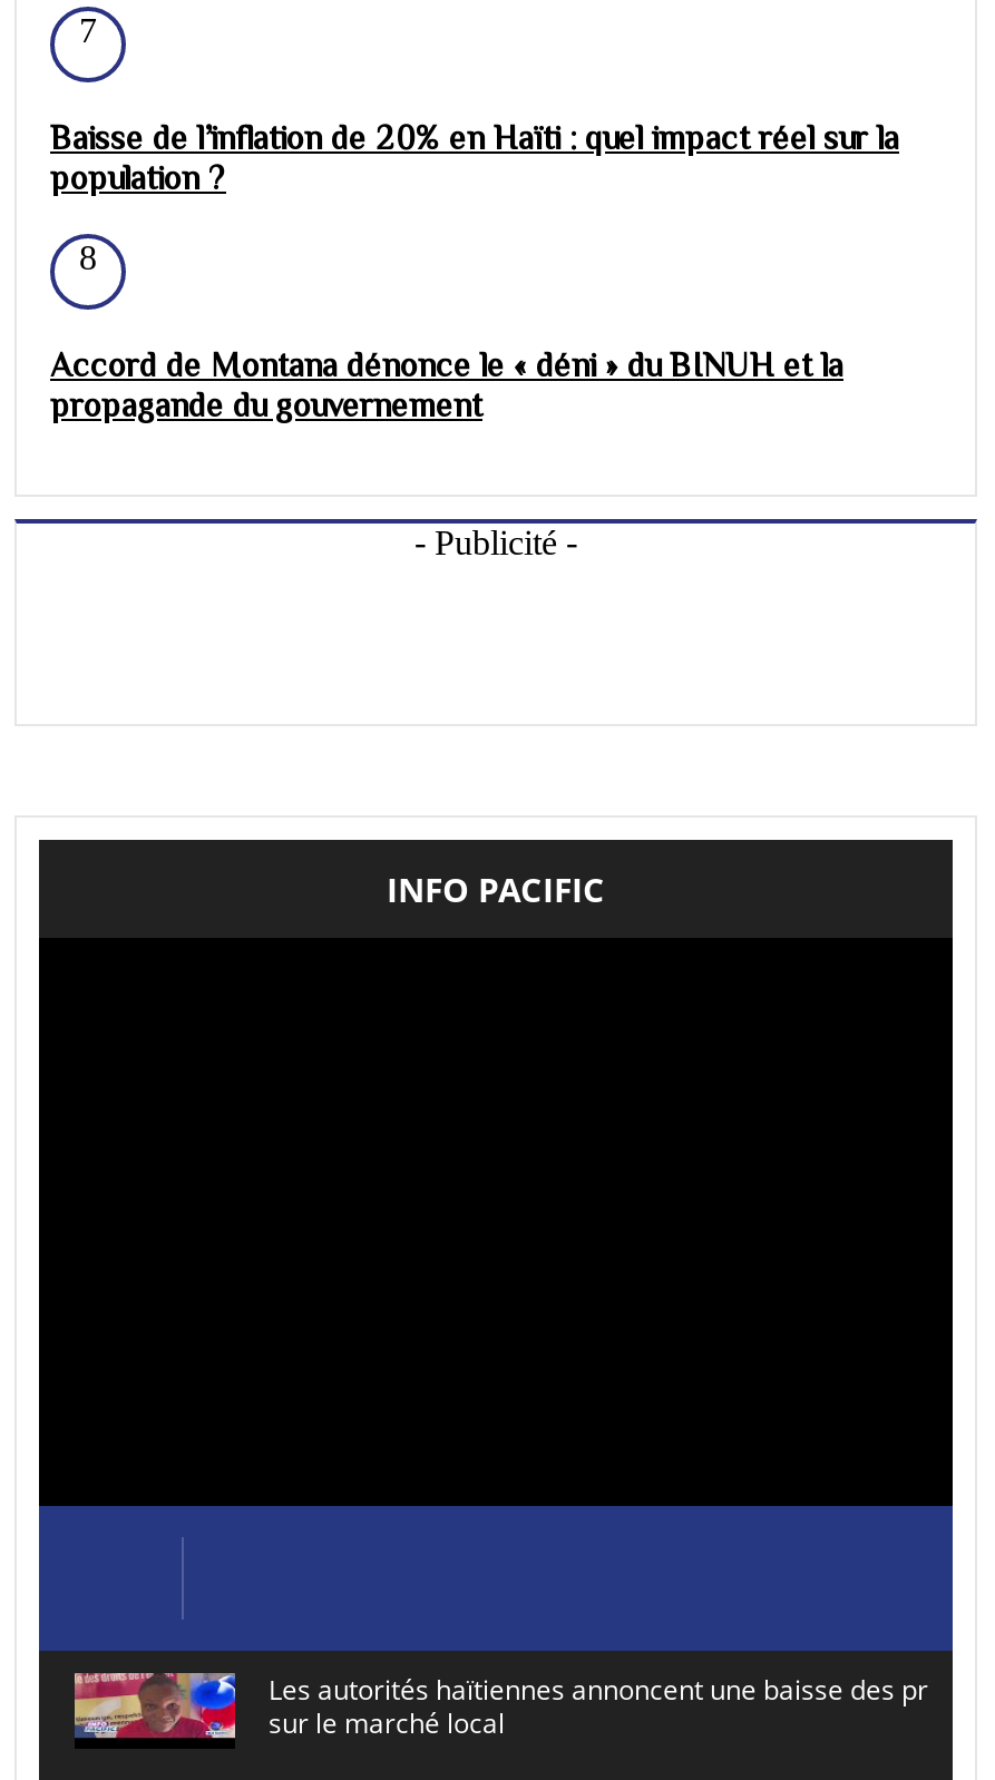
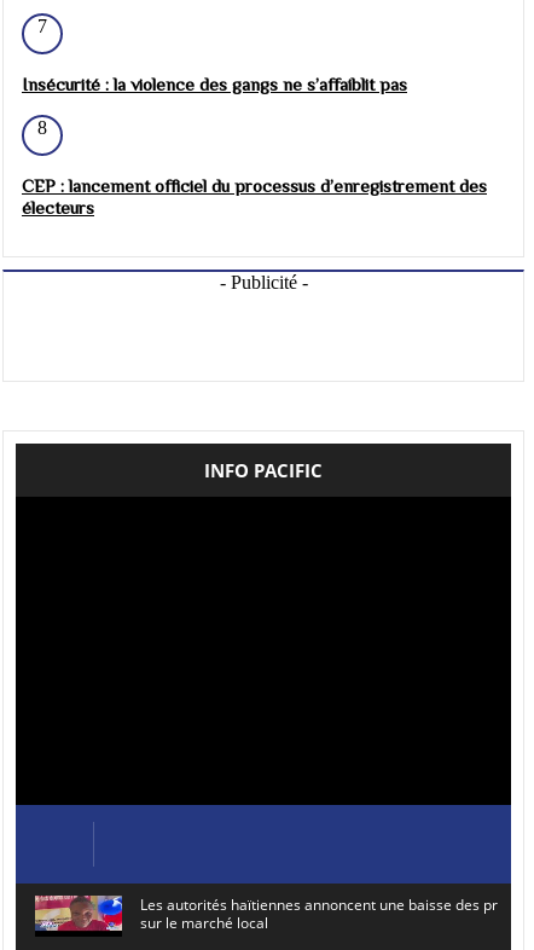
[50,119,899,196] Baisse de l’inflation de 20% en Haïti : quel impact réel sur la | population ? -> [22,74,407,95] Insécurité : la violence des gangs ne s’affaiblit pas
[50,346,843,424] Accord de Montana dénonce le « déni » du BINUH et la | propagande du gouvernement -> [22,175,487,218] CEP : lancement officiel du processus d’enregistrement des | électeurs

